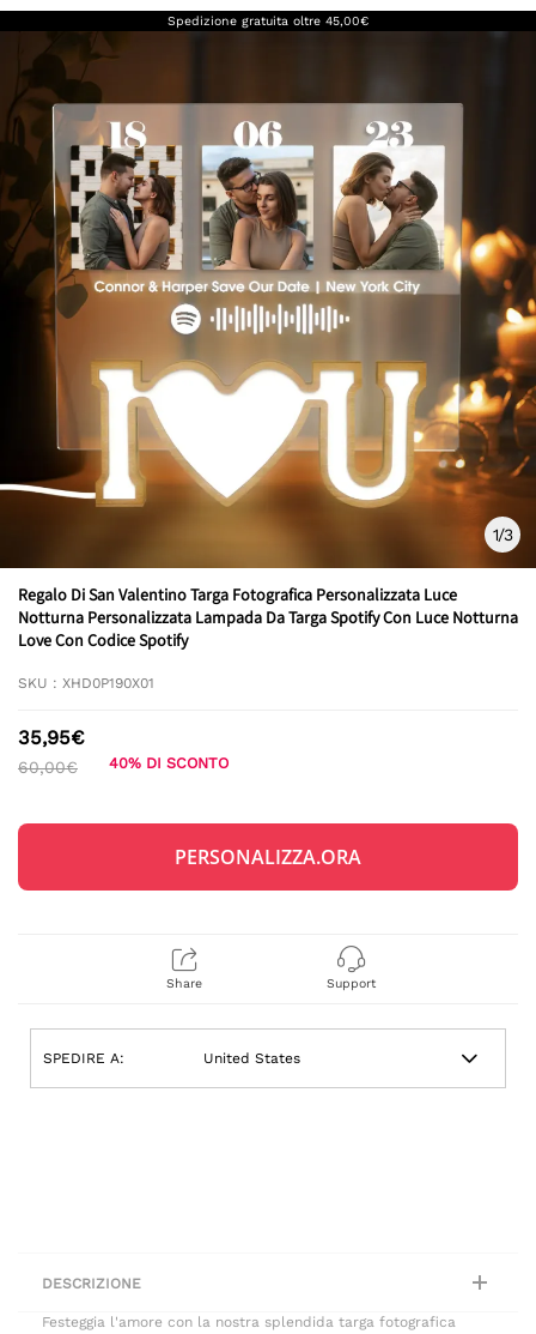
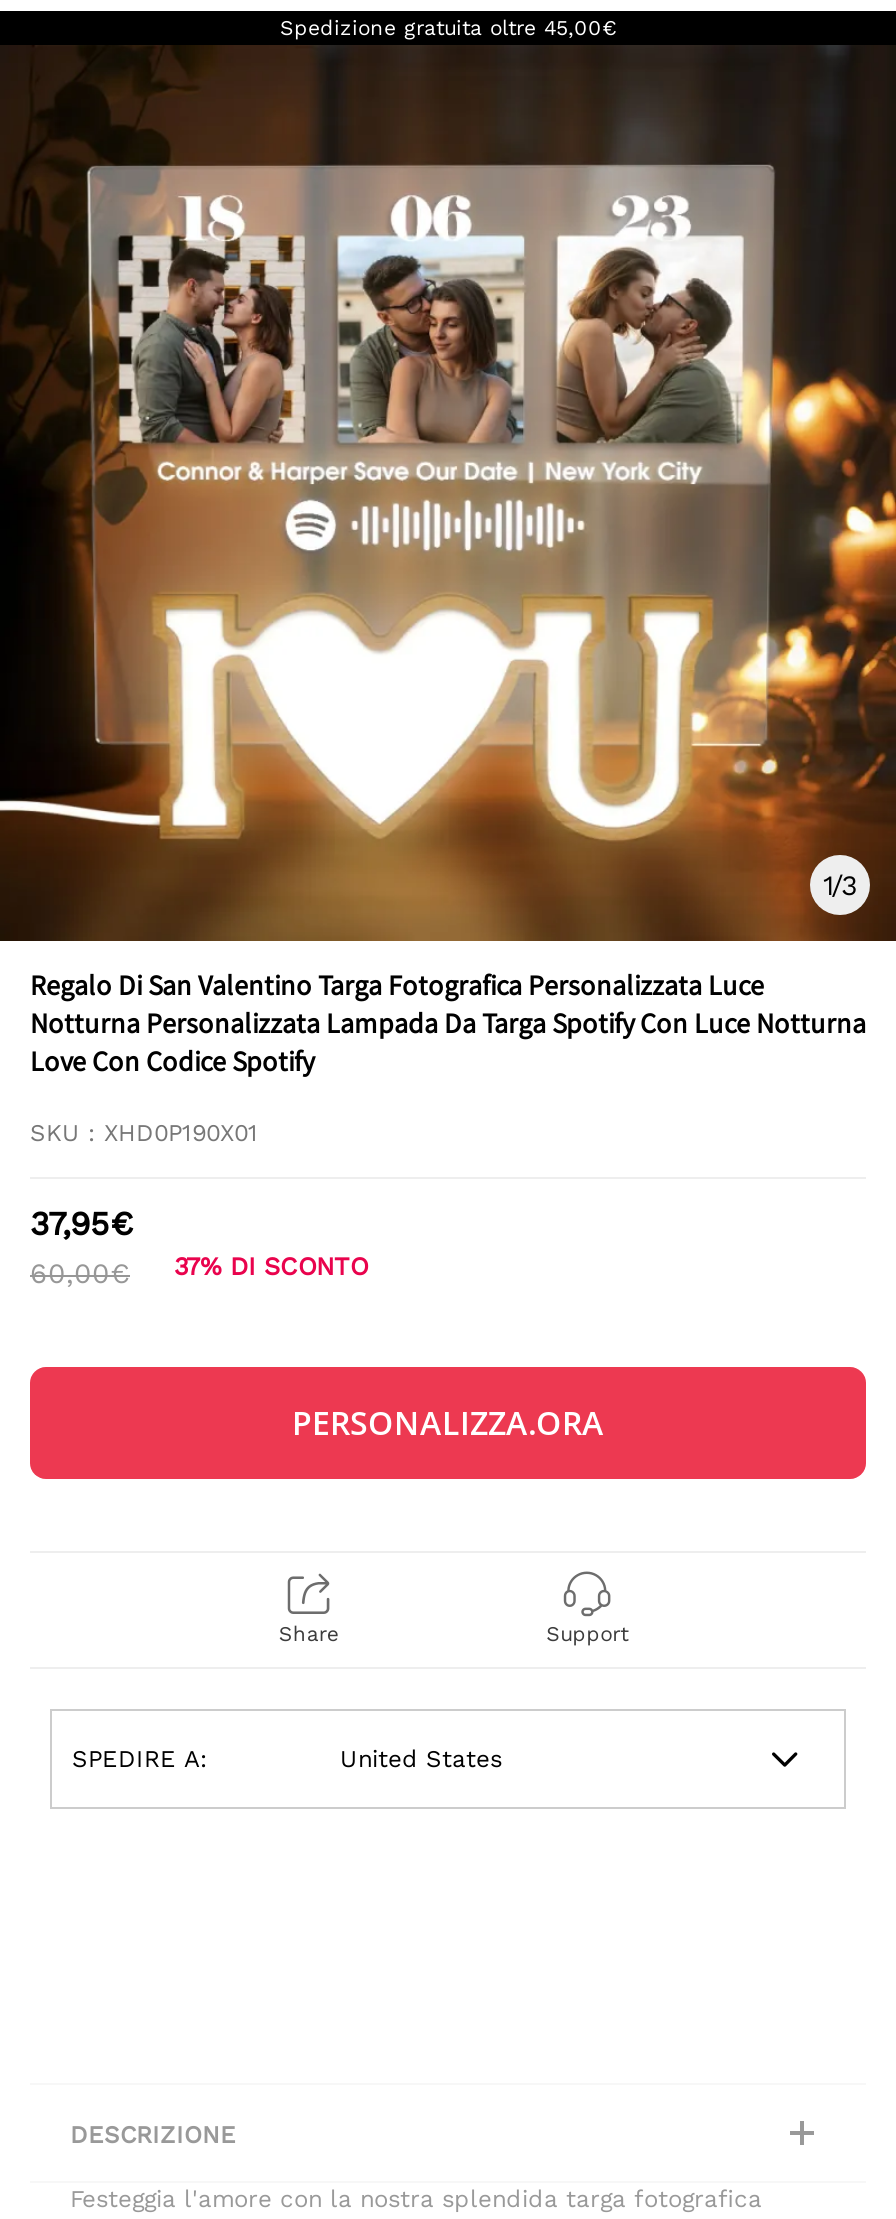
[18,727,85,750] 35,95€ -> [30,1206,134,1244] 37,95€
[109,754,229,772] 40% DI SCONTO -> [174,1252,368,1282] 37% DI SCONTO

